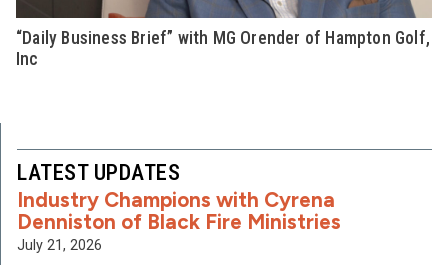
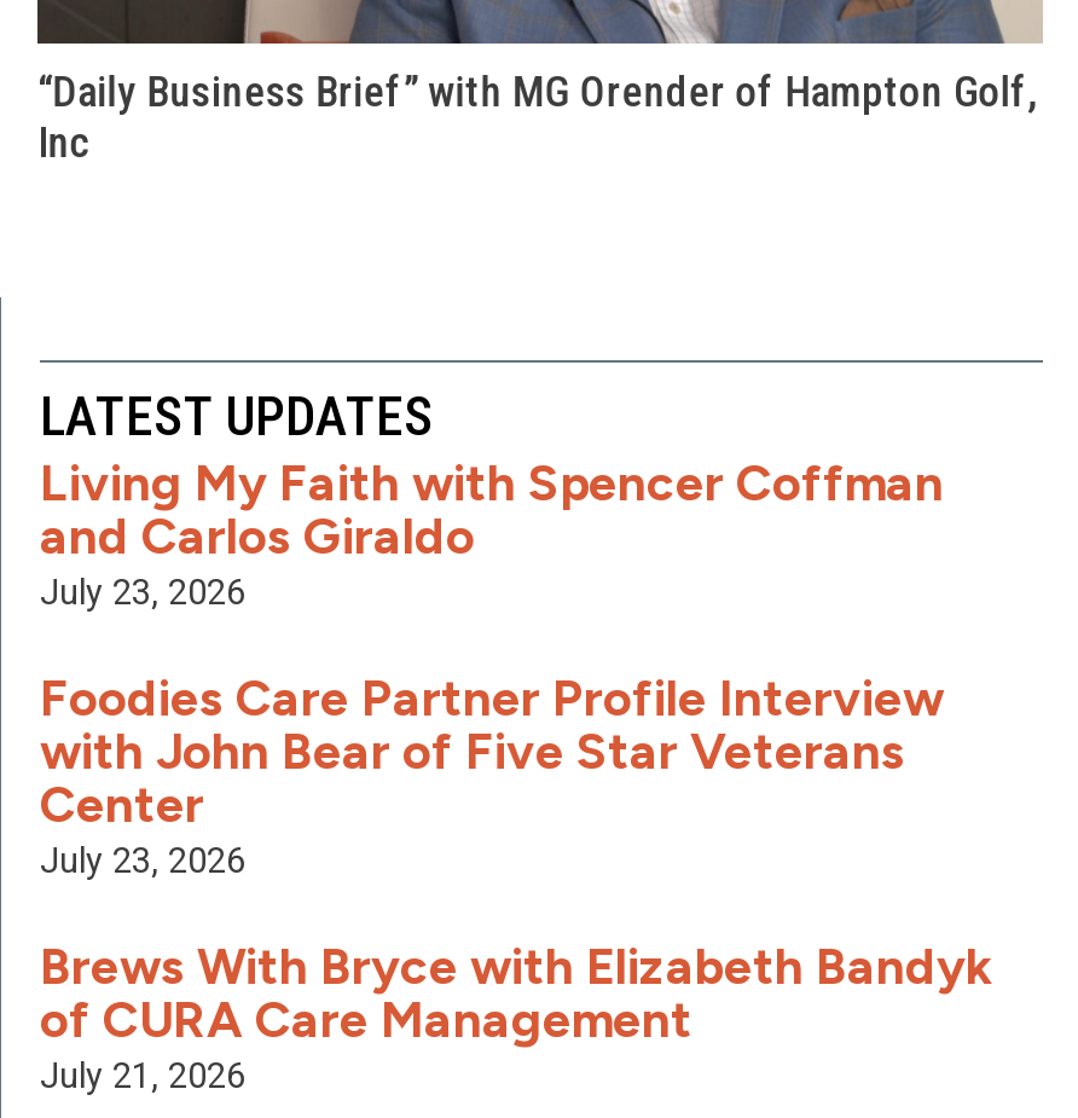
[17,187,341,234] Industry Champions with Cyrena | Denniston of Black Fire Ministries -> [40,452,992,1049] Living My Faith with Spencer Coffman | and Carlos Giraldo | July 23, 2026 | Foodies Care Partner Profile Interview | with John Bear of Five Star Veterans | Center | July 23, 2026 | Brews With Bryce with Elizabeth Bandyk | of CURA Care Management

